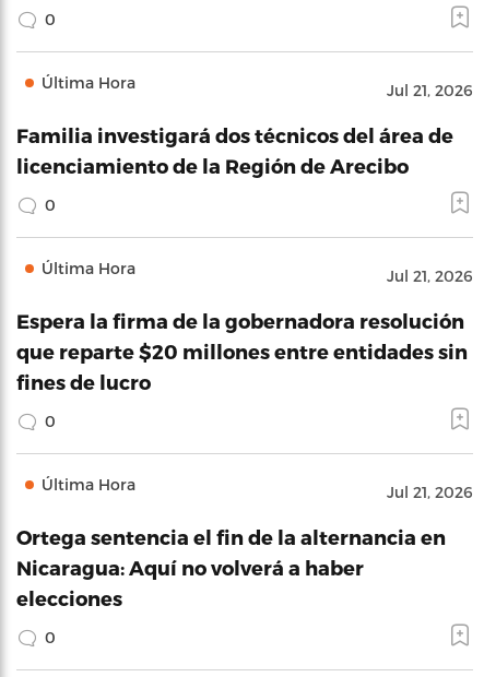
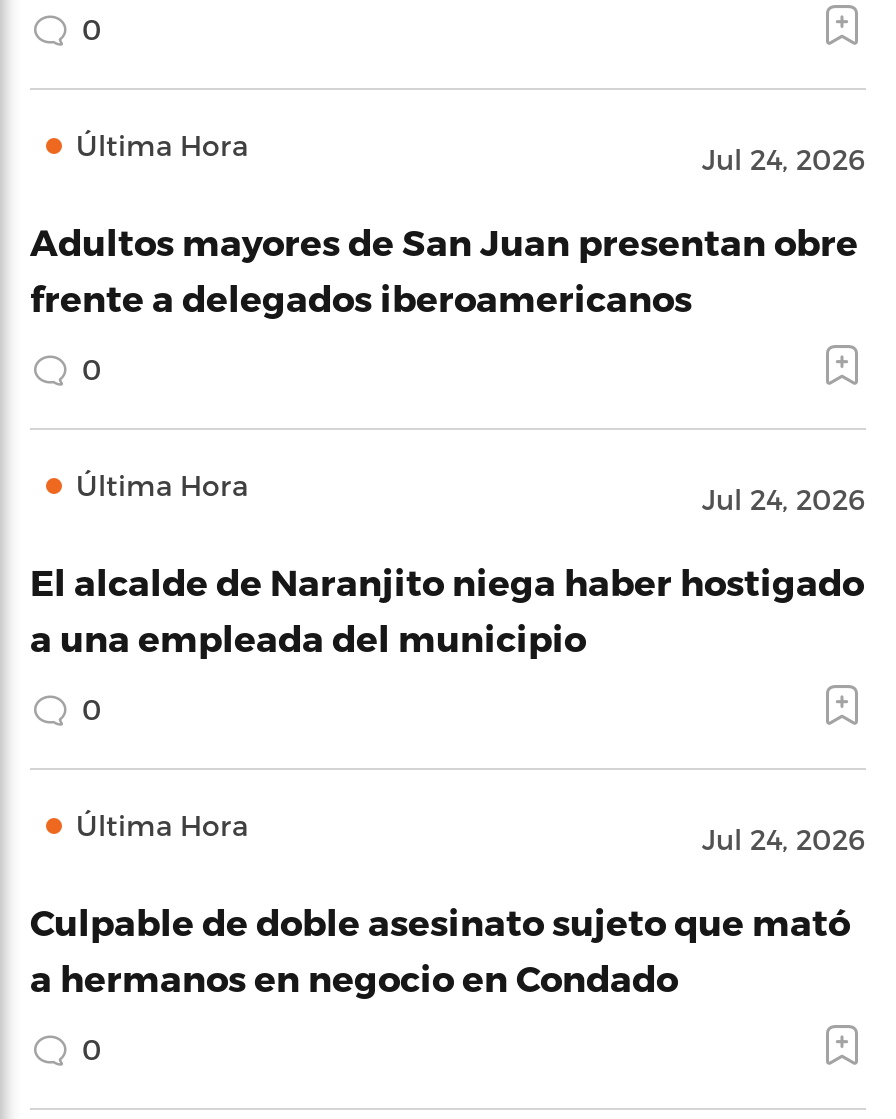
[387,81,473,99] Jul 21, 2026 -> [702,142,866,176] Jul 24, 2026
[16,123,453,177] Familia investigará dos técnicos del área de | licenciamiento de la Región de Arecibo -> [30,220,858,318] Adultos mayores de San Juan presentan obre | frente a delegados iberoamericanos
[387,266,473,285] Jul 21, 2026 -> [702,482,866,516] Jul 24, 2026
[16,309,468,393] Espera la firma de la gobernadora resolución | que reparte $20 millones entre entidades sin | fines de lucro -> [30,560,864,658] El alcalde de Naranjito niega haber hostigado | a una empleada del municipio
[387,483,473,501] Jul 21, 2026 -> [702,822,866,856] Jul 24, 2026
[16,525,446,609] Ortega sentencia el fin de la alternancia en | Nicaragua: Aquí no volverá a haber | elecciones -> [30,900,850,998] Culpable de doble asesinato sujeto que mató | a hermanos en negocio en Condado

